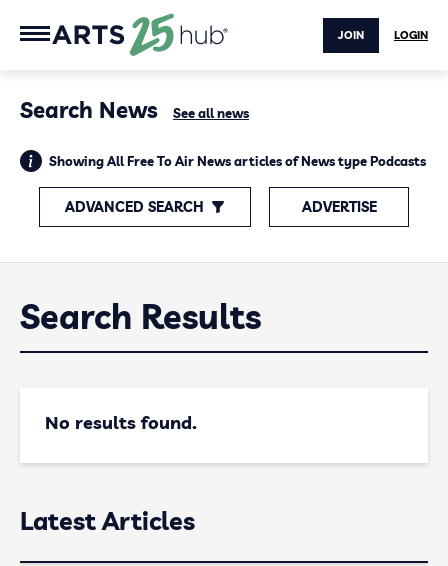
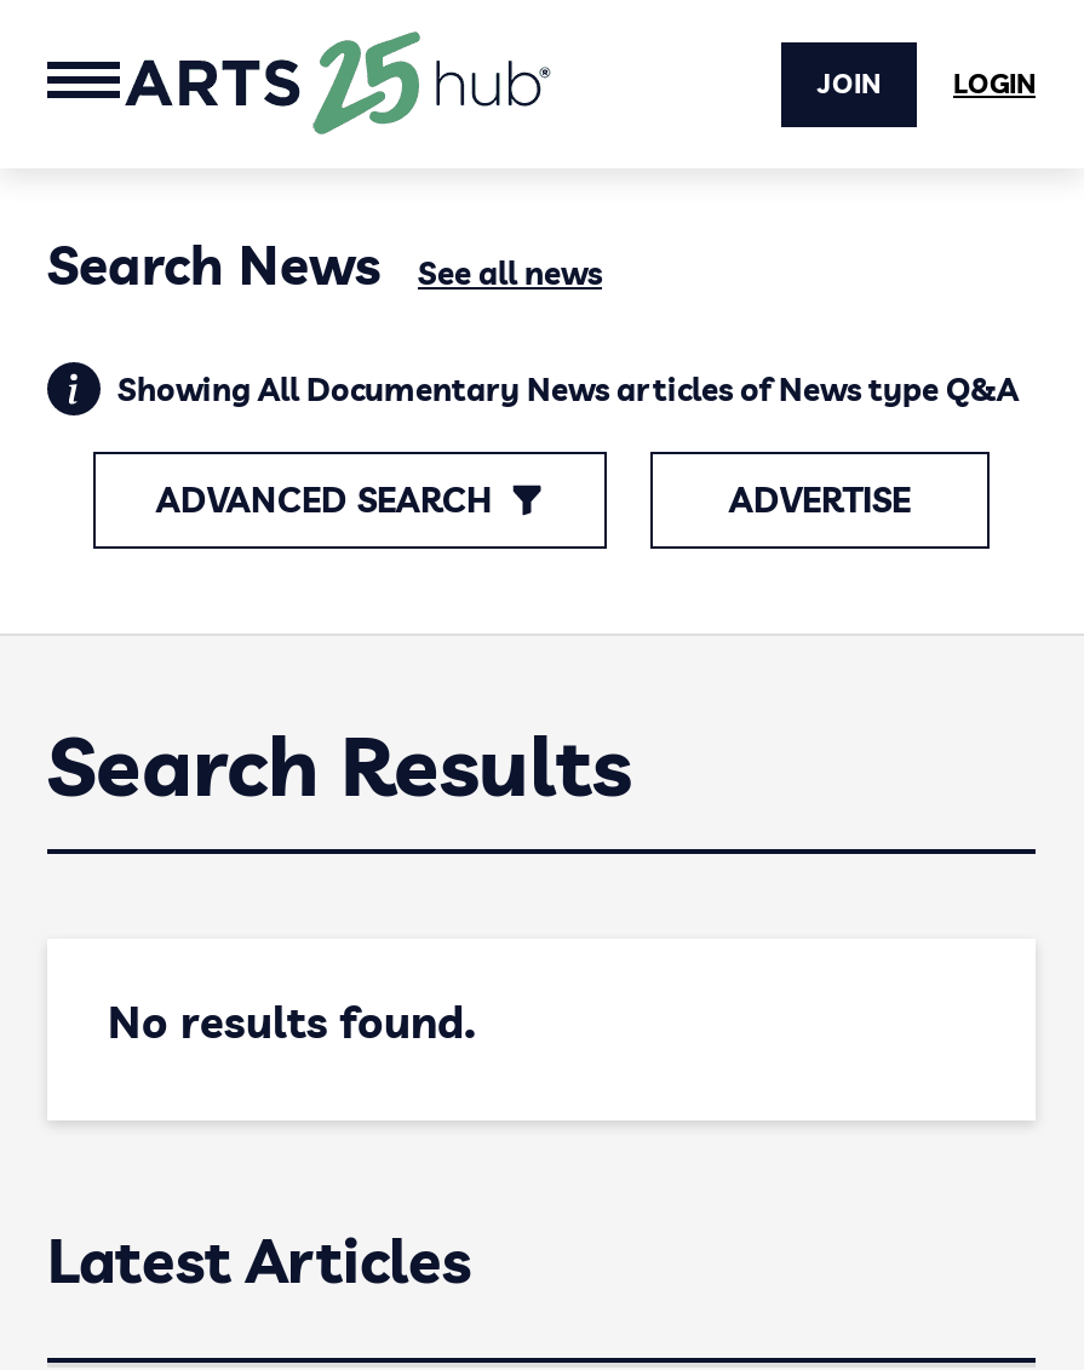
[49,153,426,169] Showing All Free To Air News articles of News type Podcasts -> [117,369,1019,408] Showing All Documentary News articles of News type Q&A

